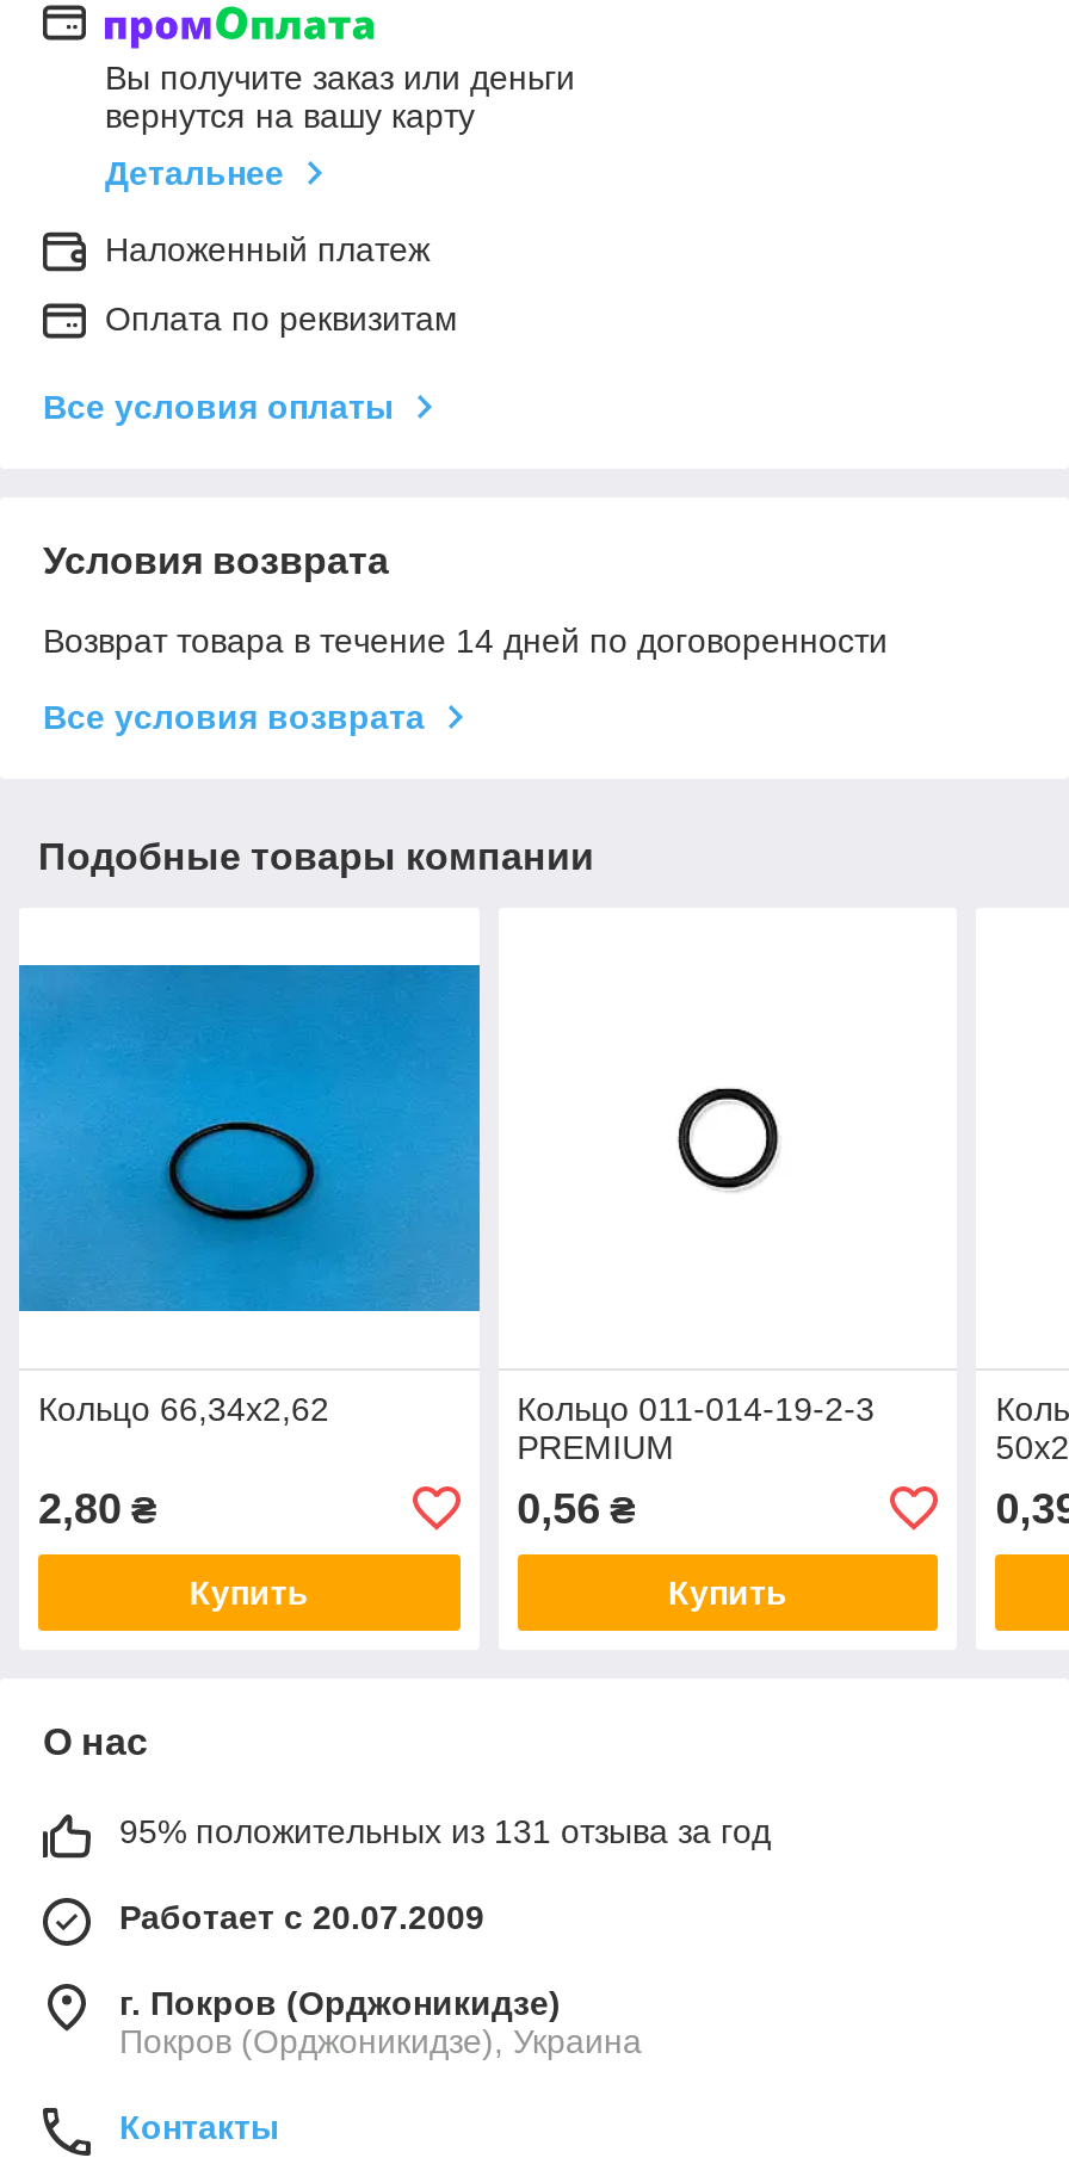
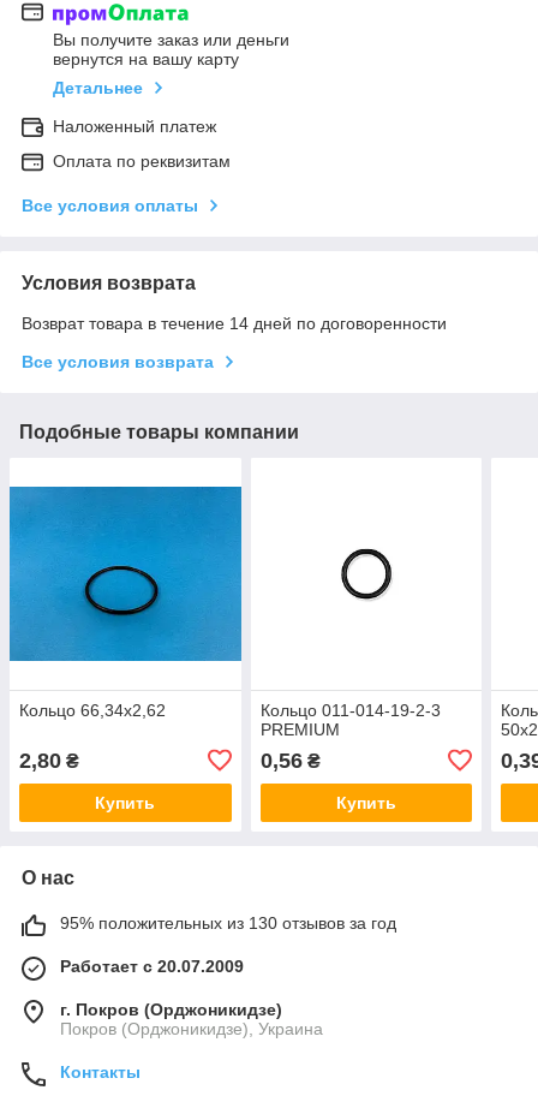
[119,1812,771,1850] 95% положительных из 131 отзыва за год -> [60,913,396,932] 95% положительных из 130 отзывов за год

